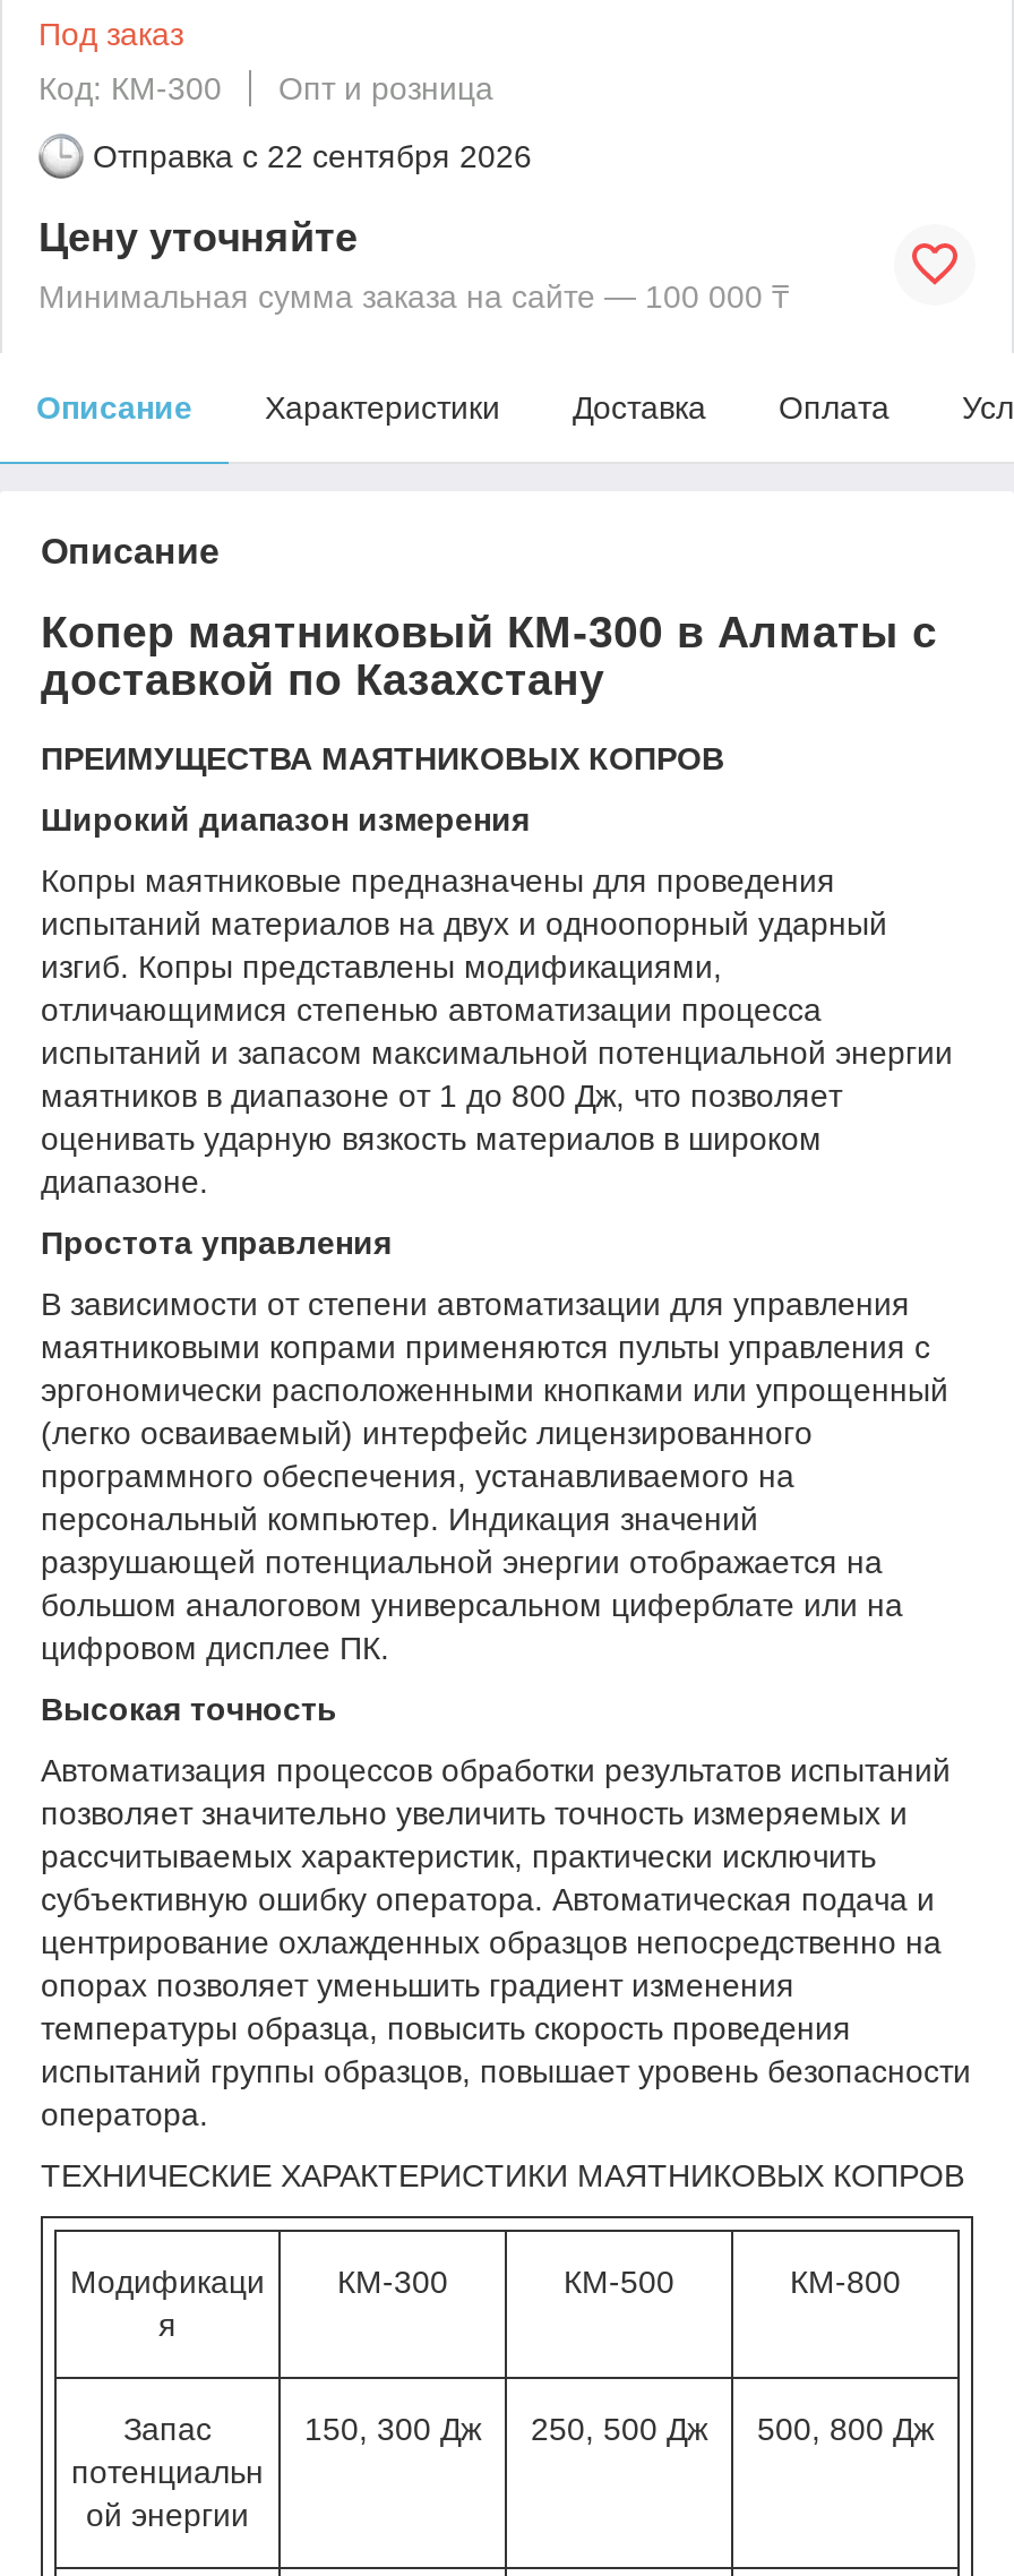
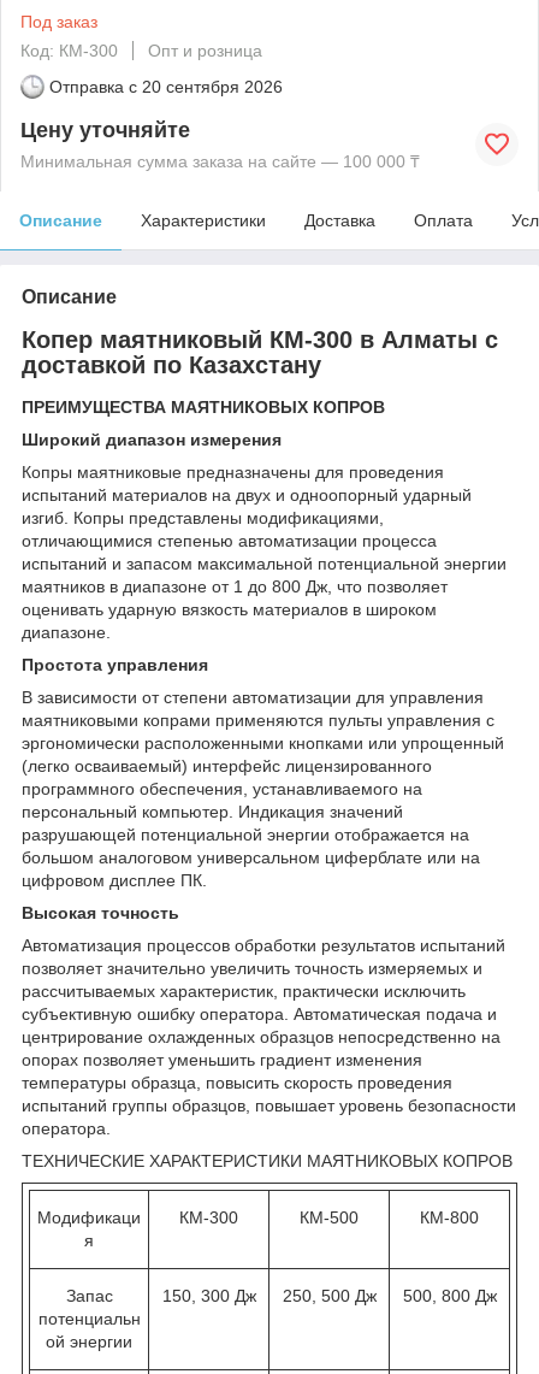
[93,138,532,174] Отправка с 22 сентября 2026 -> [49,77,283,96] Отправка с 20 сентября 2026

